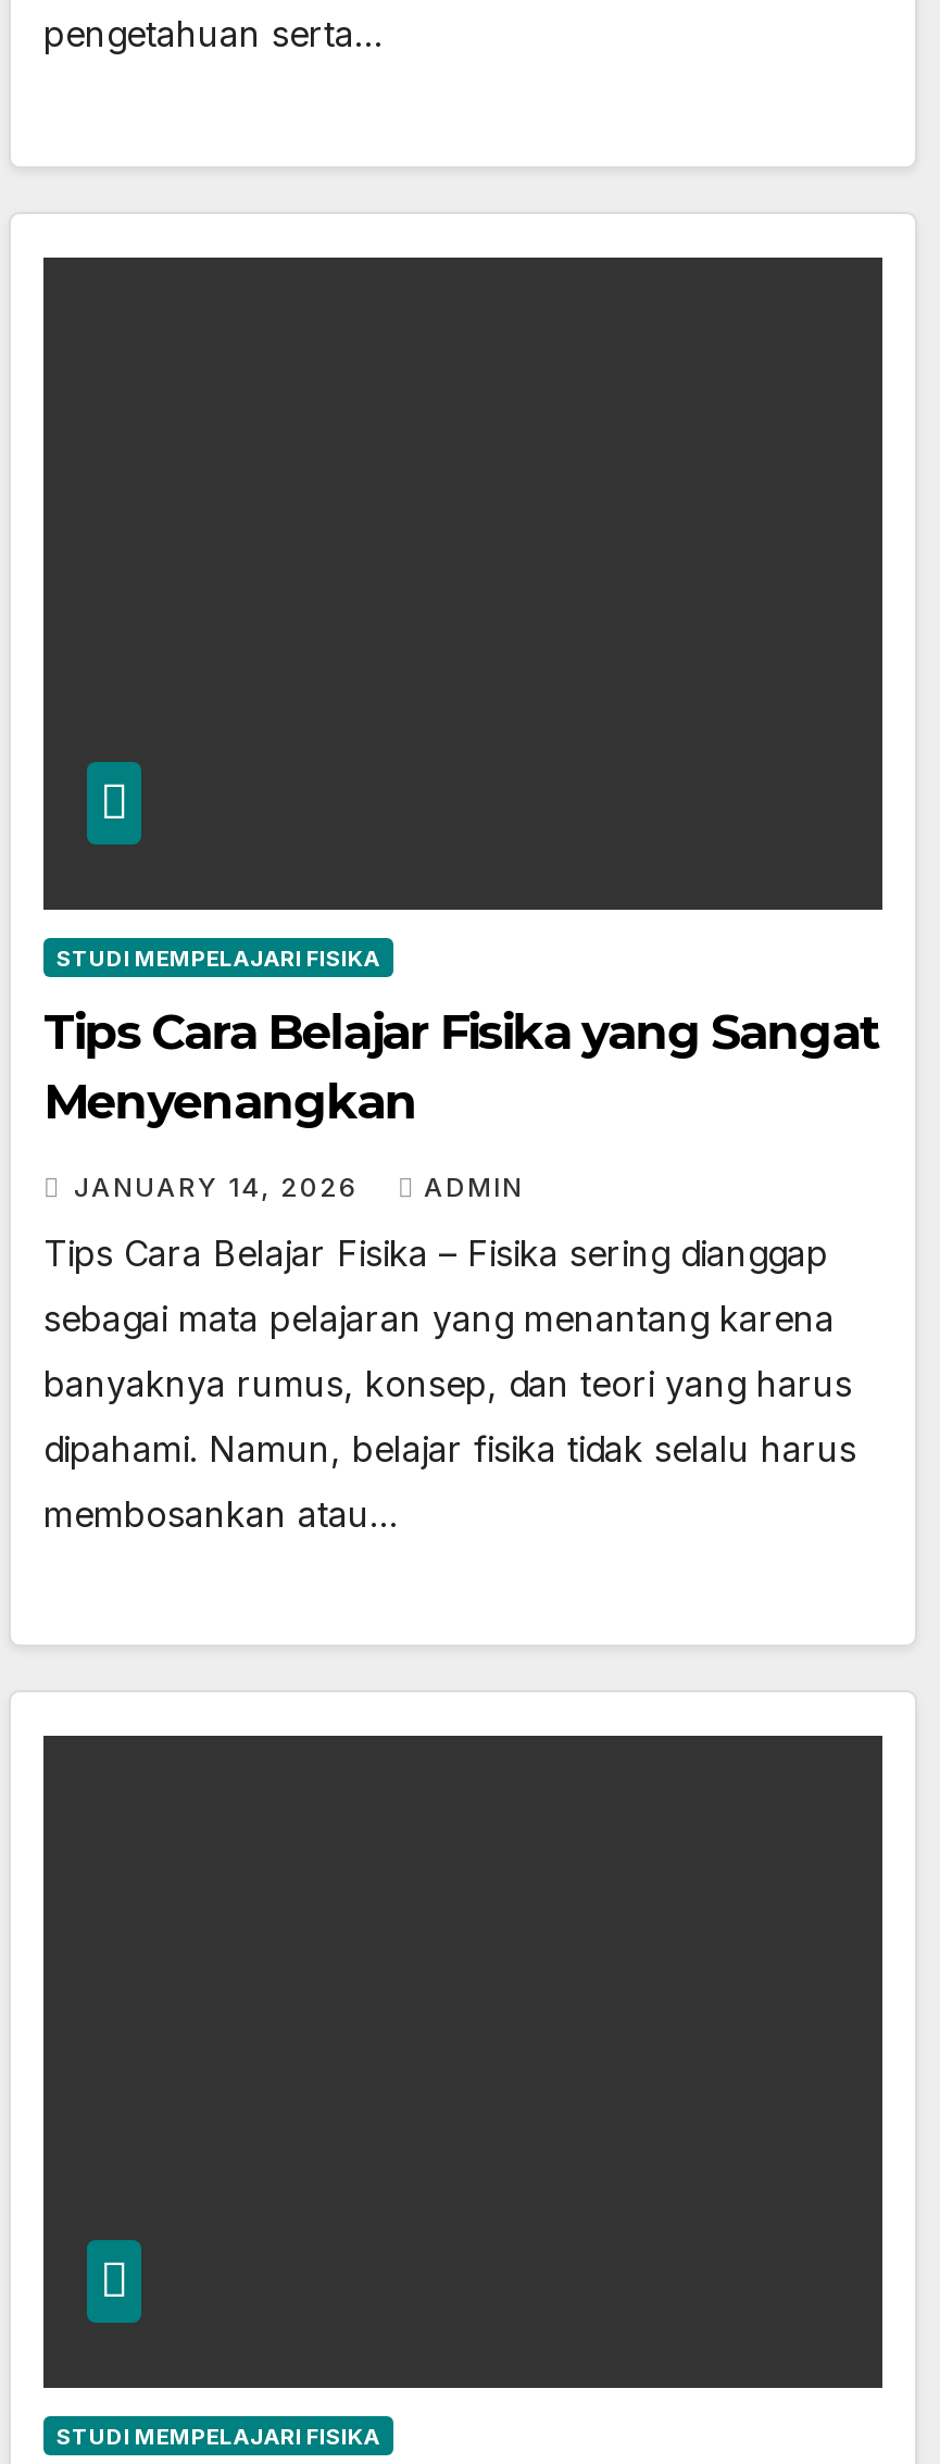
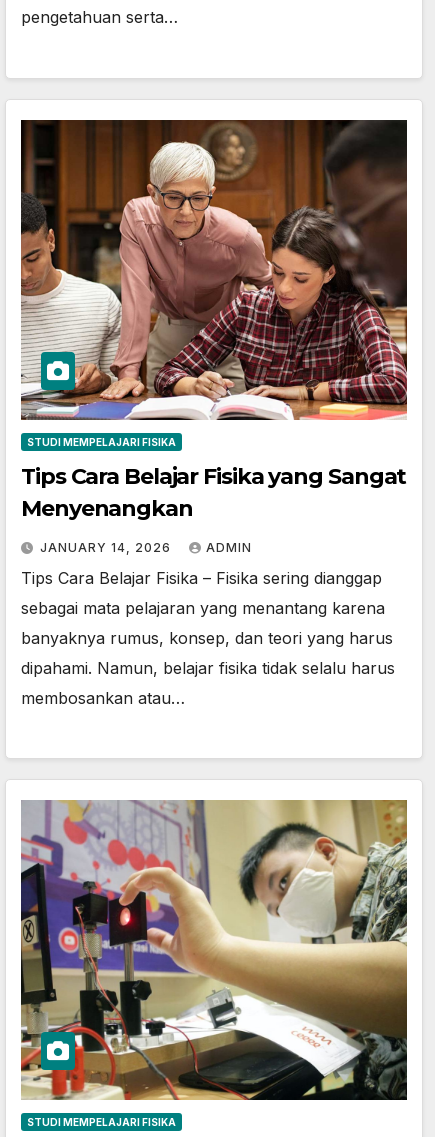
none -> [20,120,408,421] [image]
none -> [20,799,408,1101] [image]

